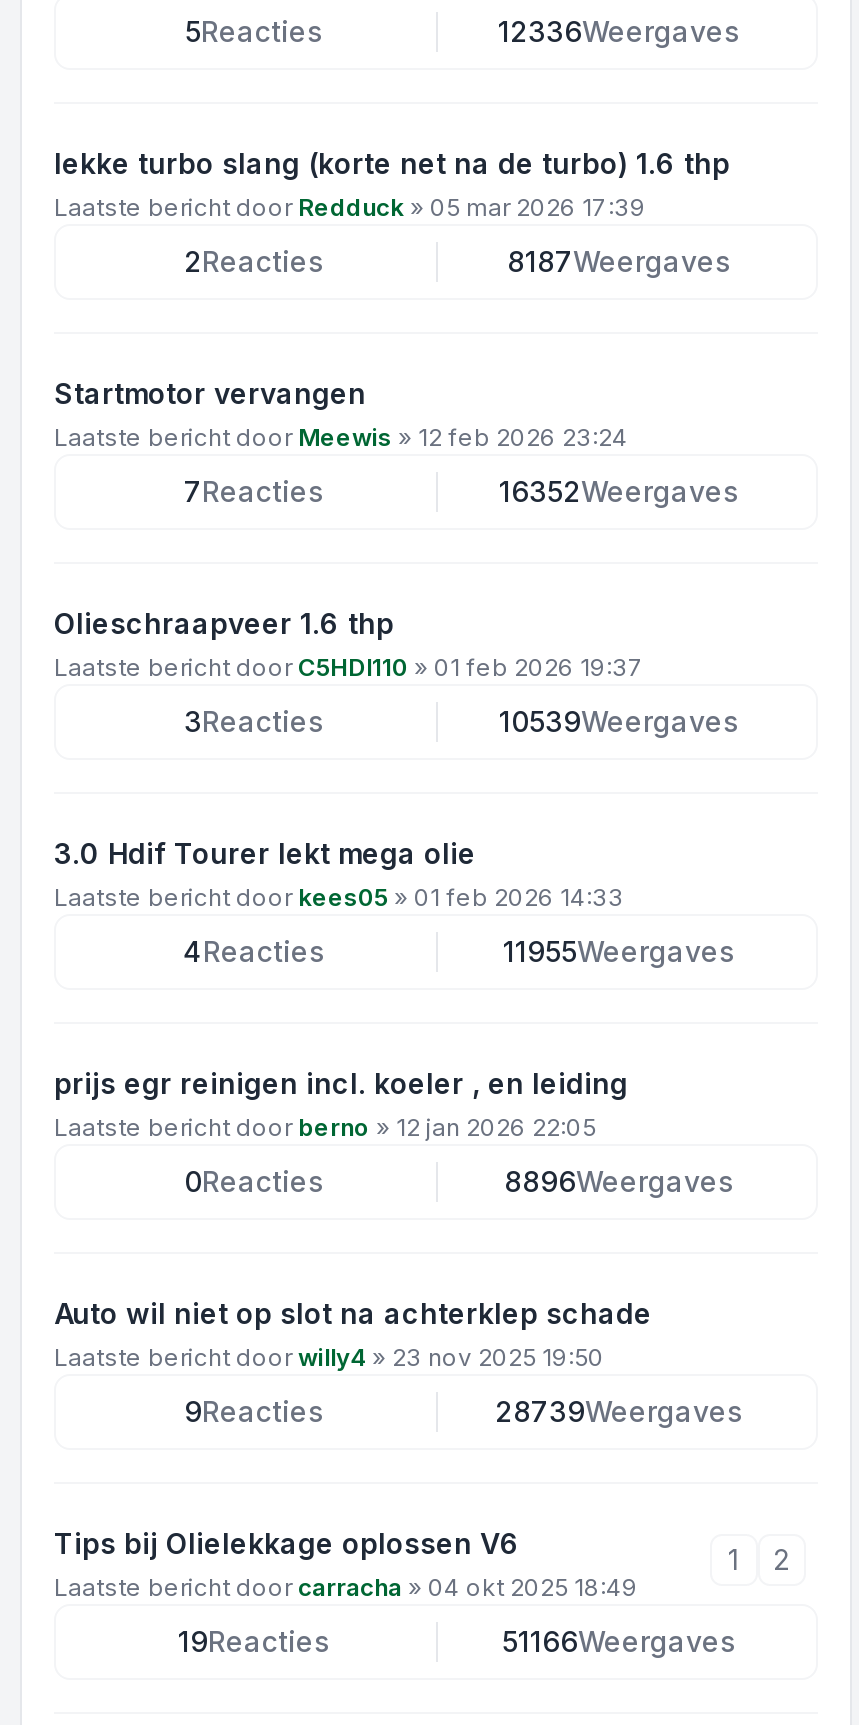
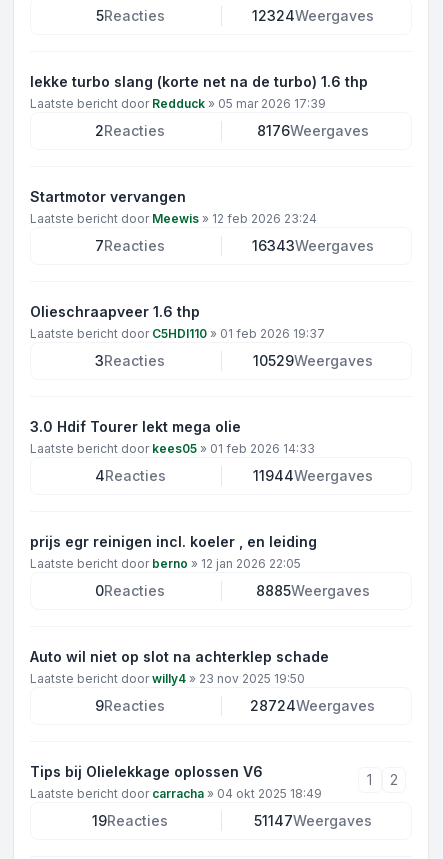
[498,14,740,48] 12336Weergaves -> [251,7,373,24] 12324Weergaves
[507,244,731,278] 8187Weergaves -> [256,122,368,139] 8176Weergaves
[499,474,739,508] 16352Weergaves -> [251,237,373,254] 16343Weergaves
[499,704,739,738] 10539Weergaves -> [252,352,372,369] 10529Weergaves
[503,934,735,968] 11955Weergaves -> [252,467,372,484] 11944Weergaves
[504,1164,734,1198] 8896Weergaves -> [255,582,369,599] 8885Weergaves
[495,1394,743,1428] 28739Weergaves -> [250,697,375,714] 28724Weergaves
[502,1624,736,1658] 51166Weergaves -> [253,812,371,829] 51147Weergaves

